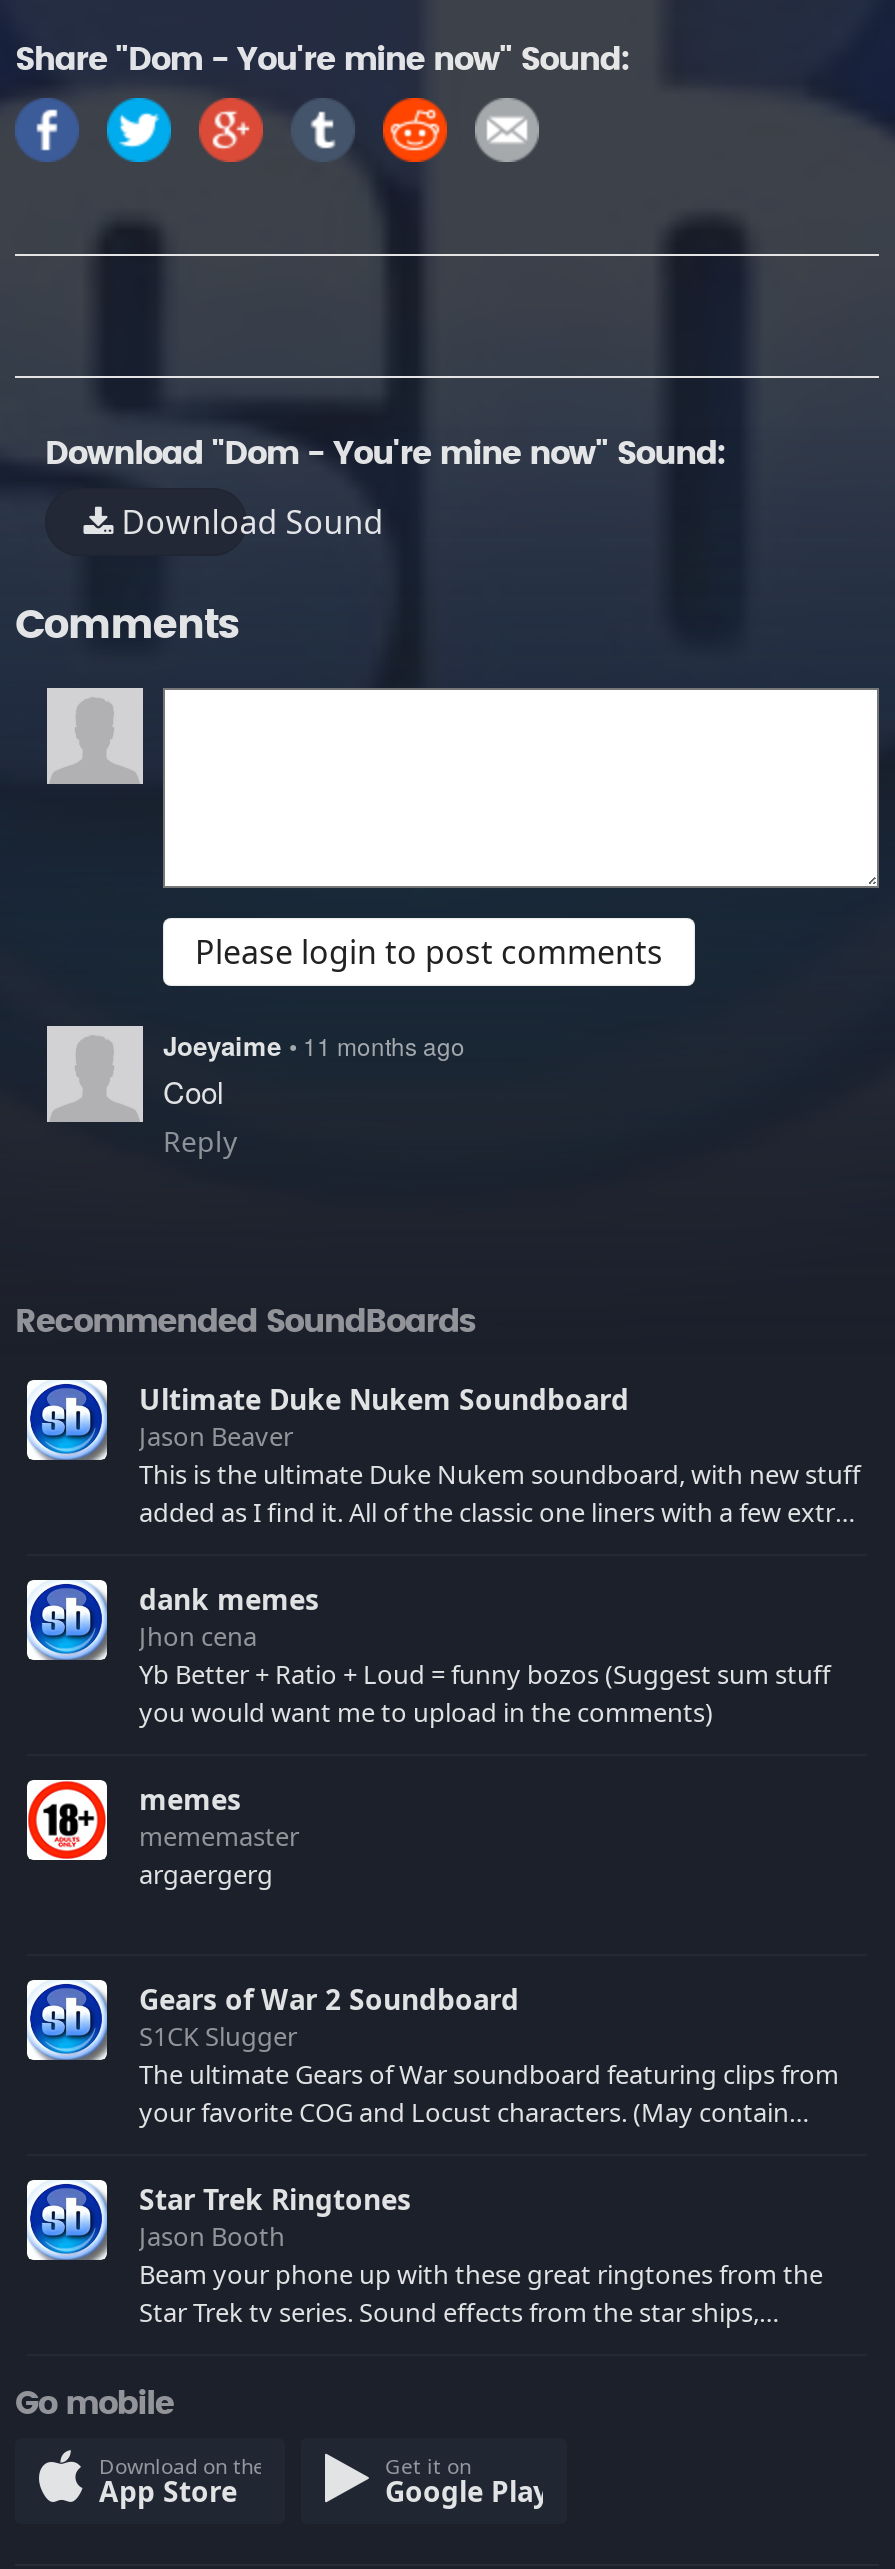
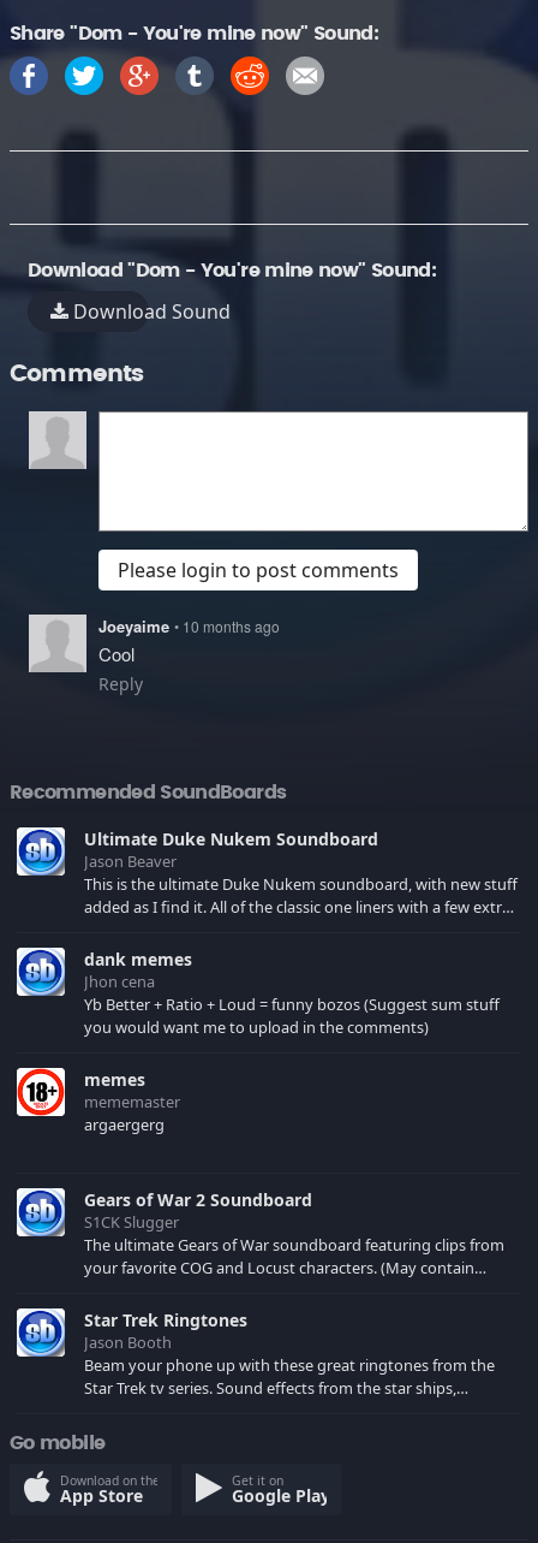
[163,1026,465,1064] Joeyaime • 11 months ago -> [98,615,280,637] Joeyaime • 10 months ago

